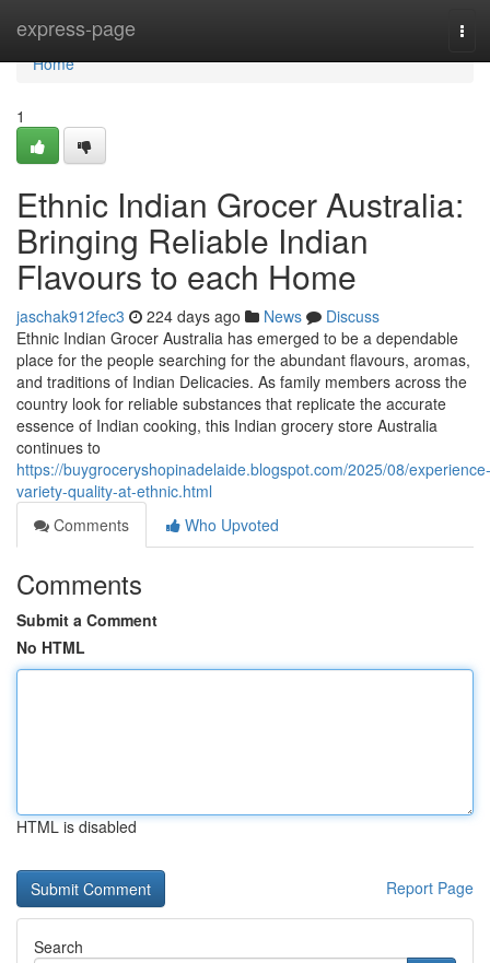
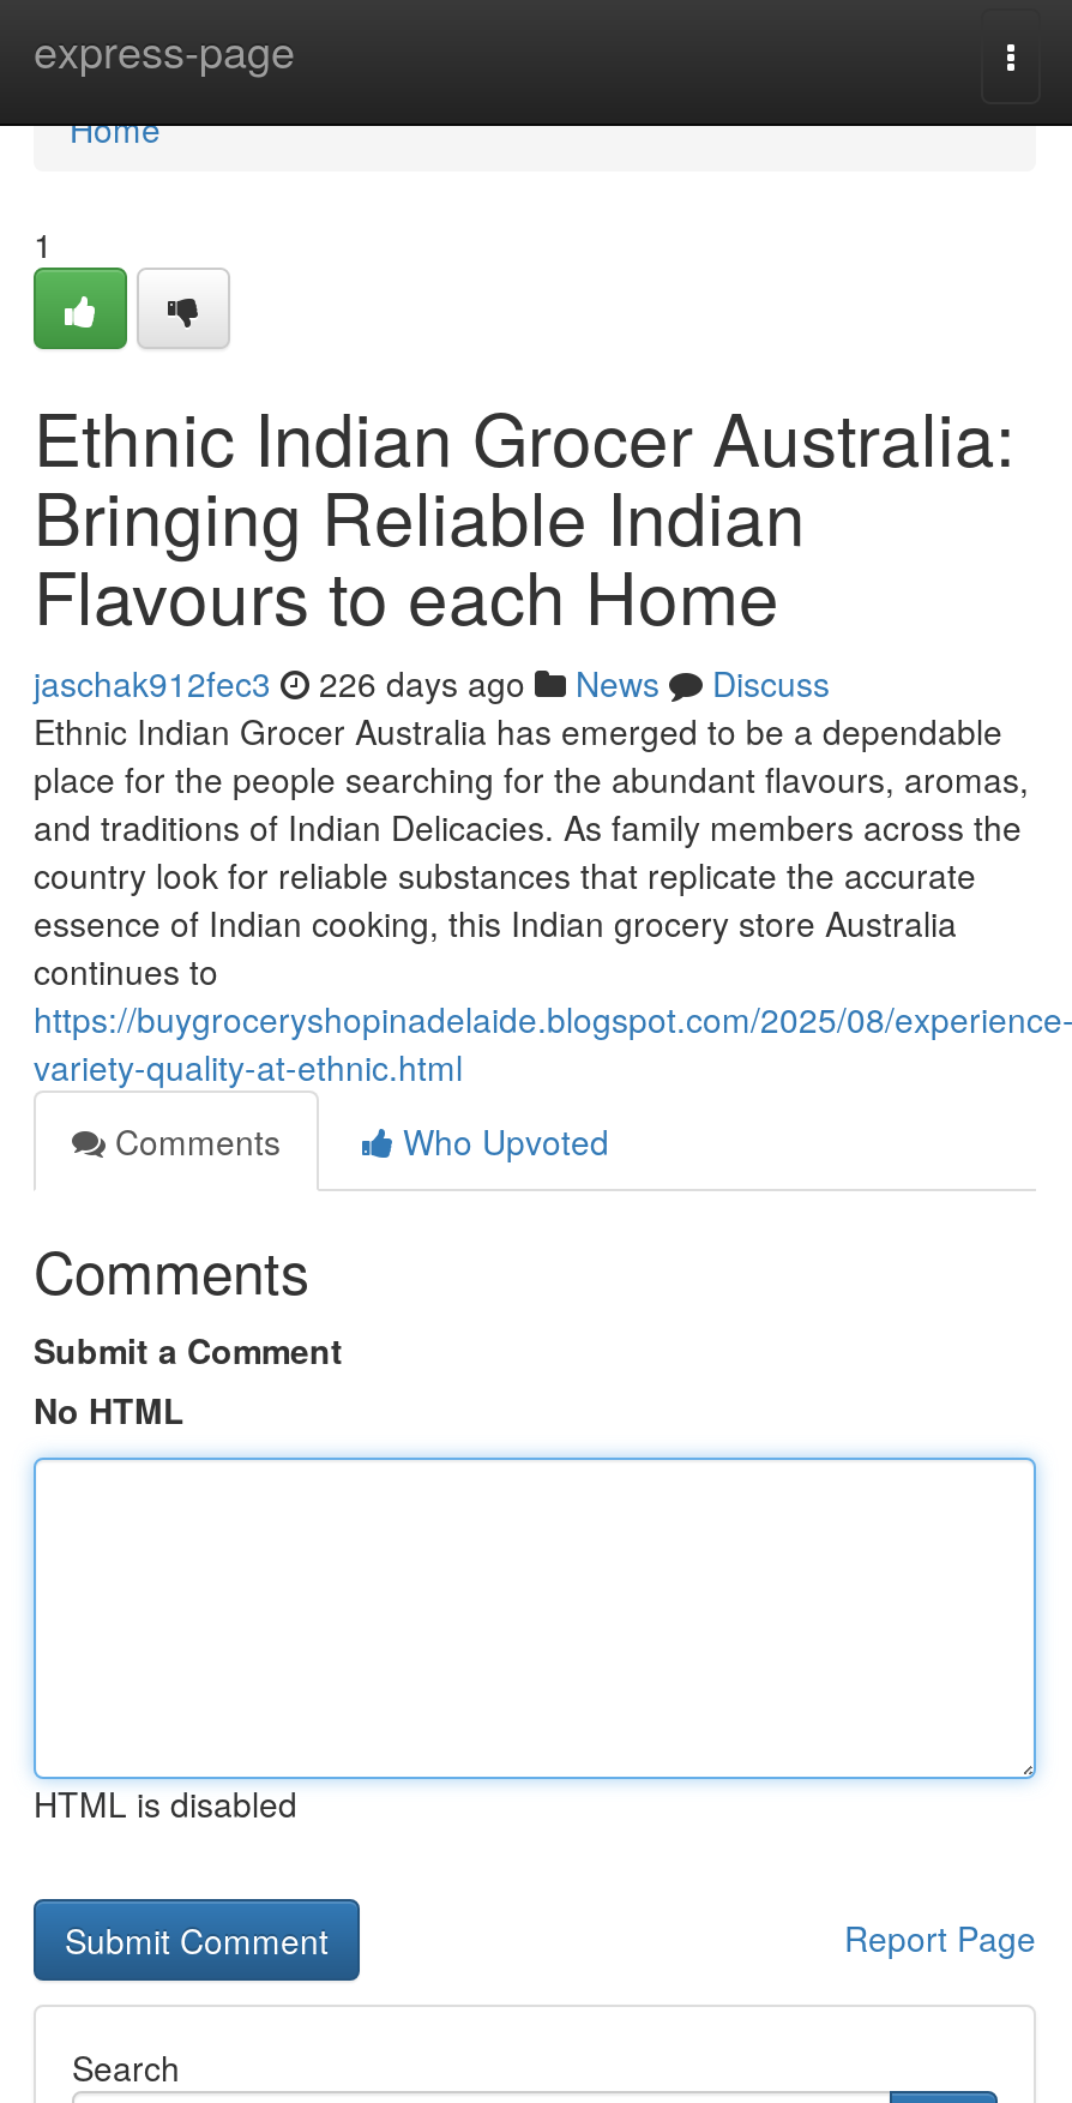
[16,305,380,327] jaschak912fec3 224 days ago News Discuss -> [34,659,830,707] jaschak912fec3 226 days ago News Discuss

